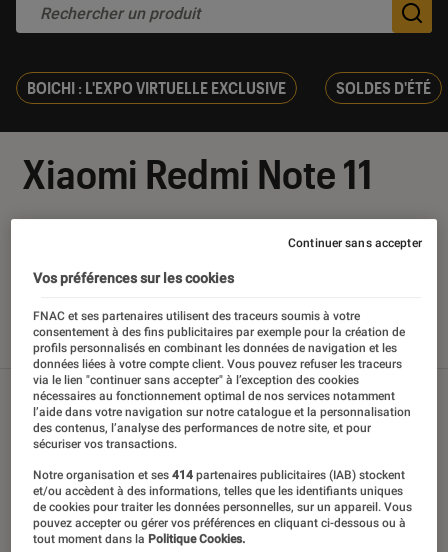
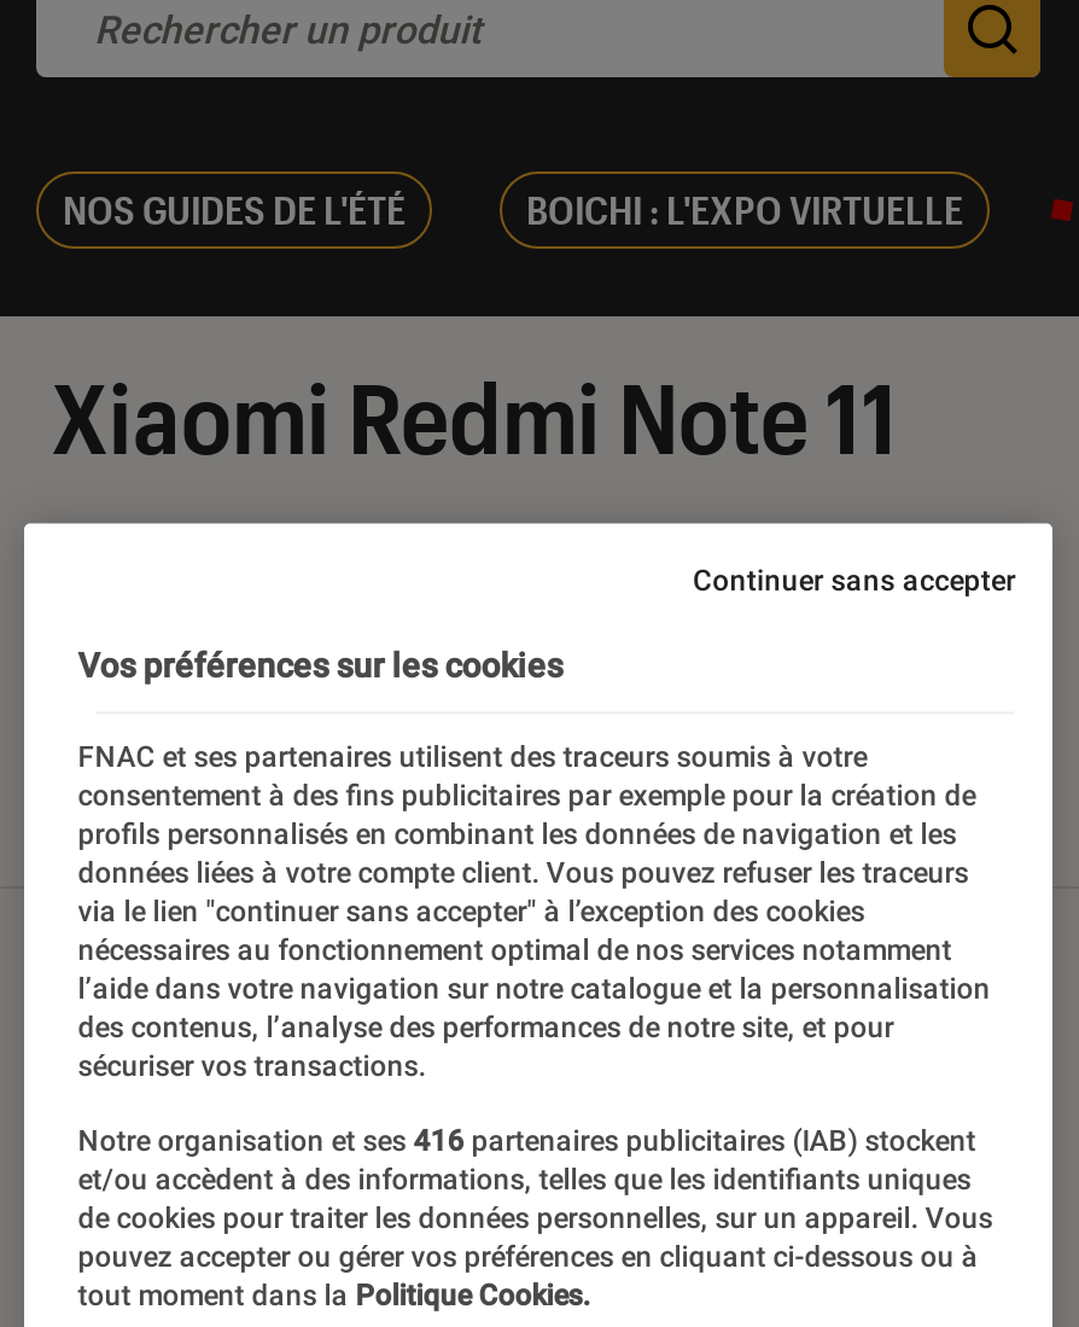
[27,78,431,97] BOICHI : L'EXPO VIRTUELLE EXCLUSIVE | SOLDES D'ÉTÉ -> [63,186,963,232] NOS GUIDES DE L'ÉTÉ | BOICHI : L'EXPO VIRTUELLE
[33,468,405,482] Notre organisation et ses 414 partenaires publicitaires (IAB) stockent -> [78,1124,976,1158] Notre organisation et ses 416 partenaires publicitaires (IAB) stockent

